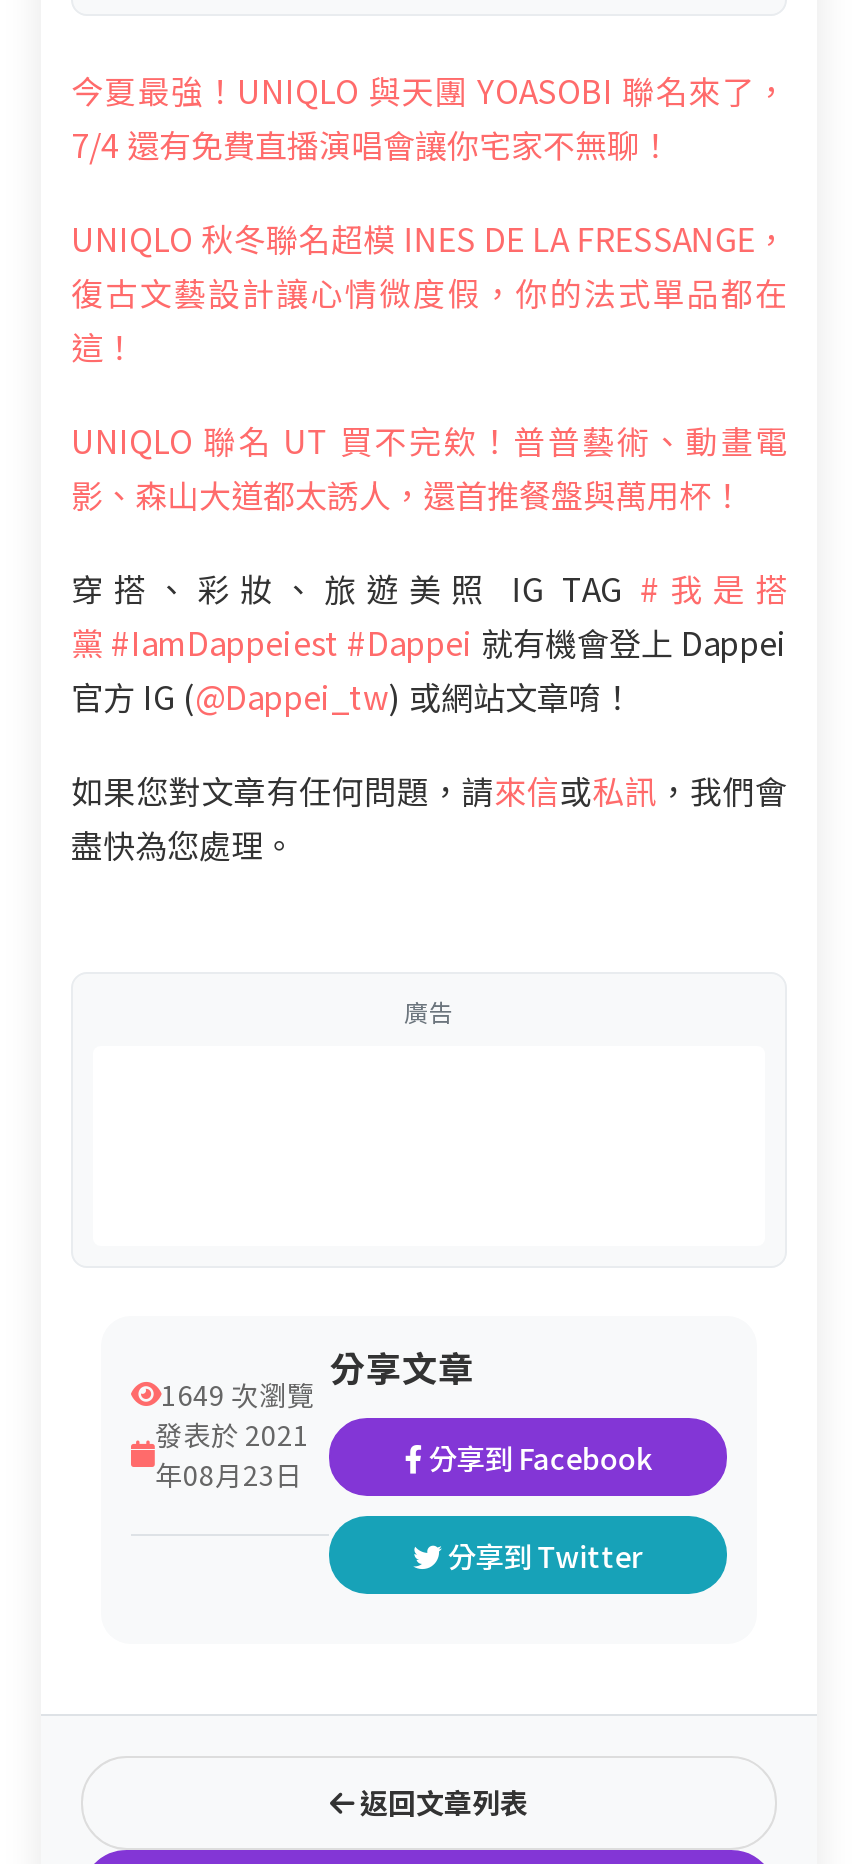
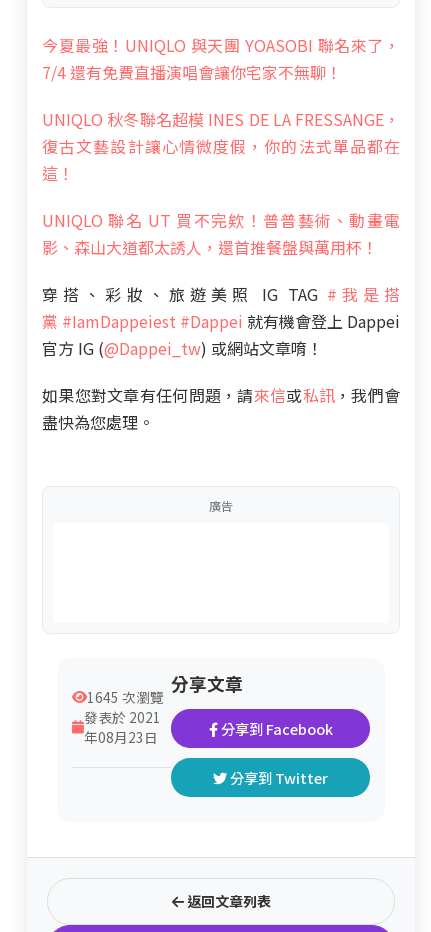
[161,1374,315,1414] 1649 次瀏覽 -> [87,687,164,707] 1645 次瀏覽

